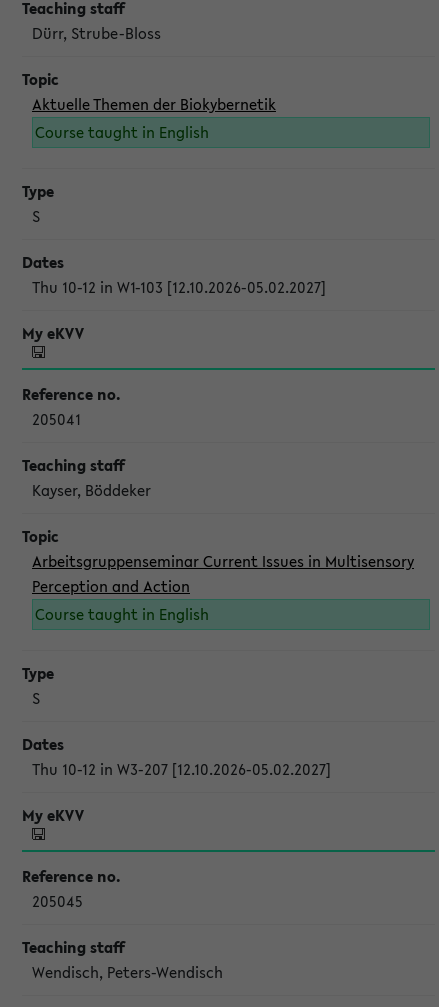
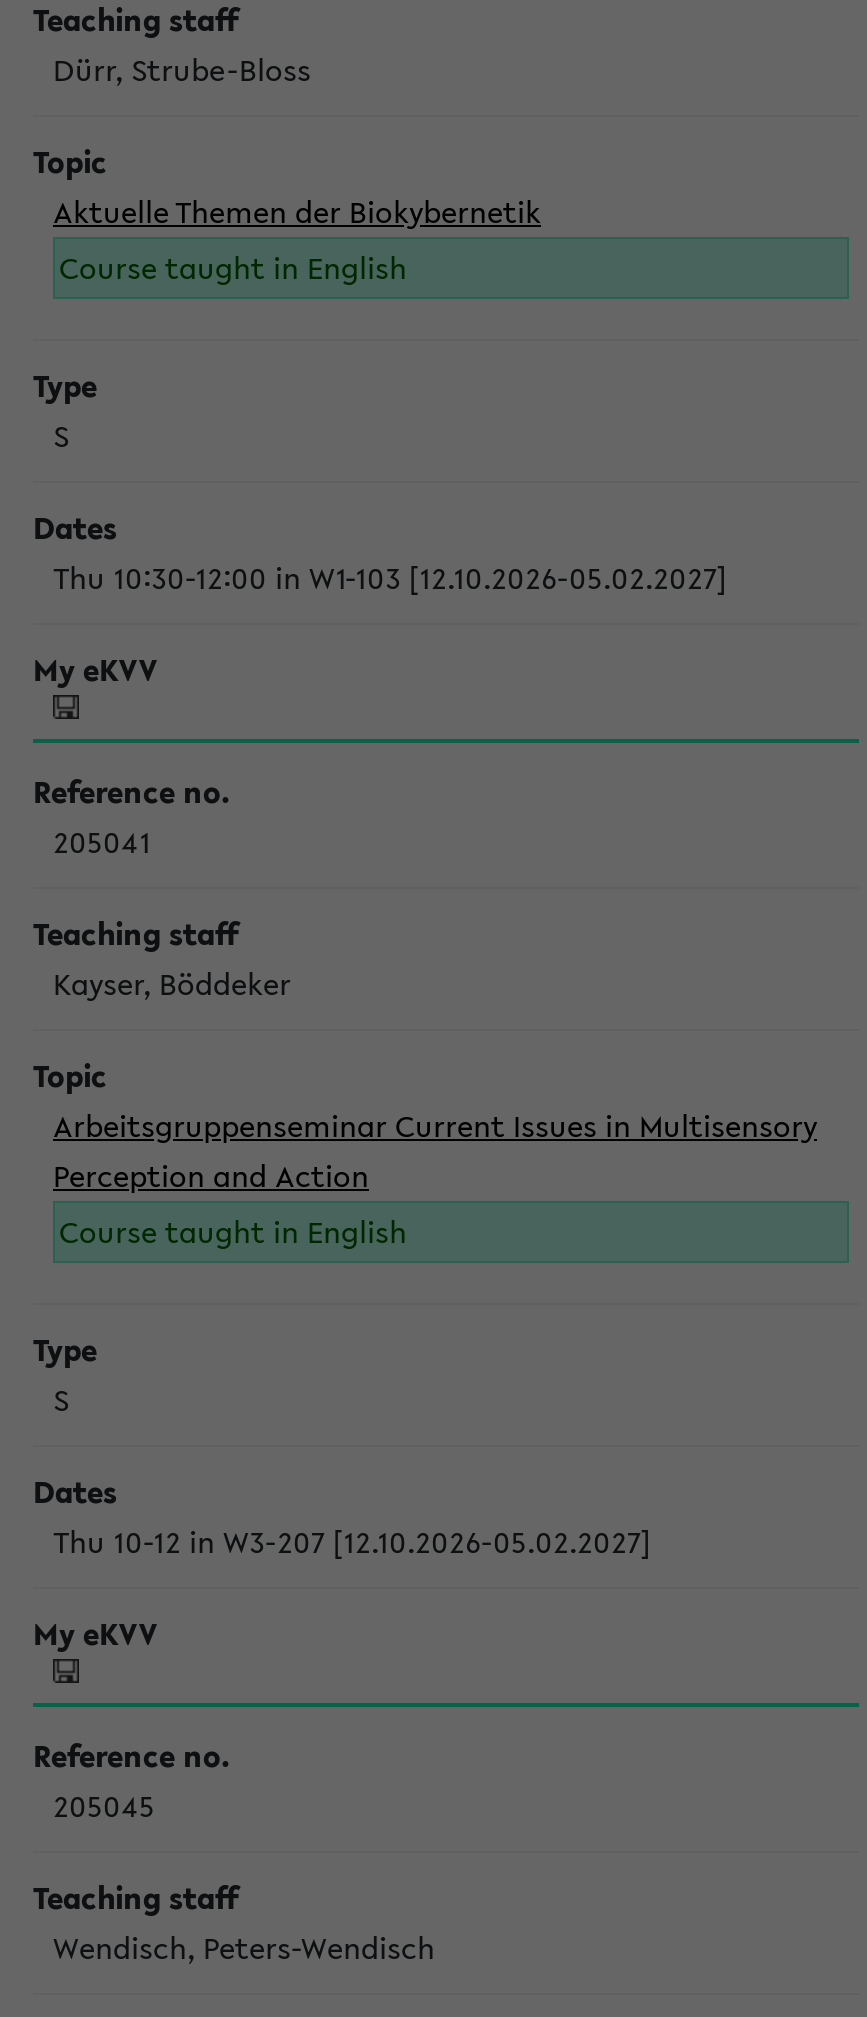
[32,276,326,298] Thu 10-12 in W1-103 [12.10.2026-05.02.2027] -> [53,555,727,599] Thu 10:30-12:00 in W1-103 [12.10.2026-05.02.2027]

